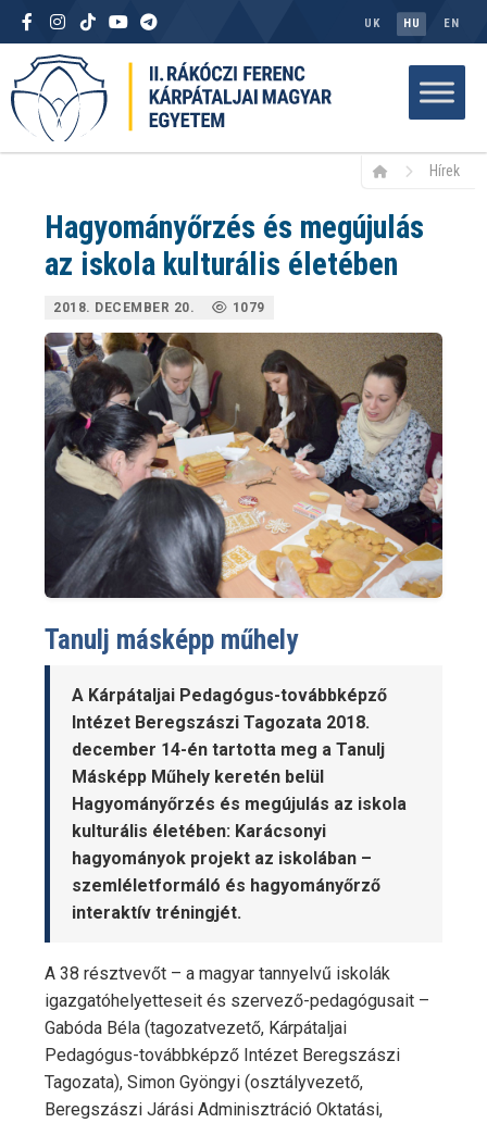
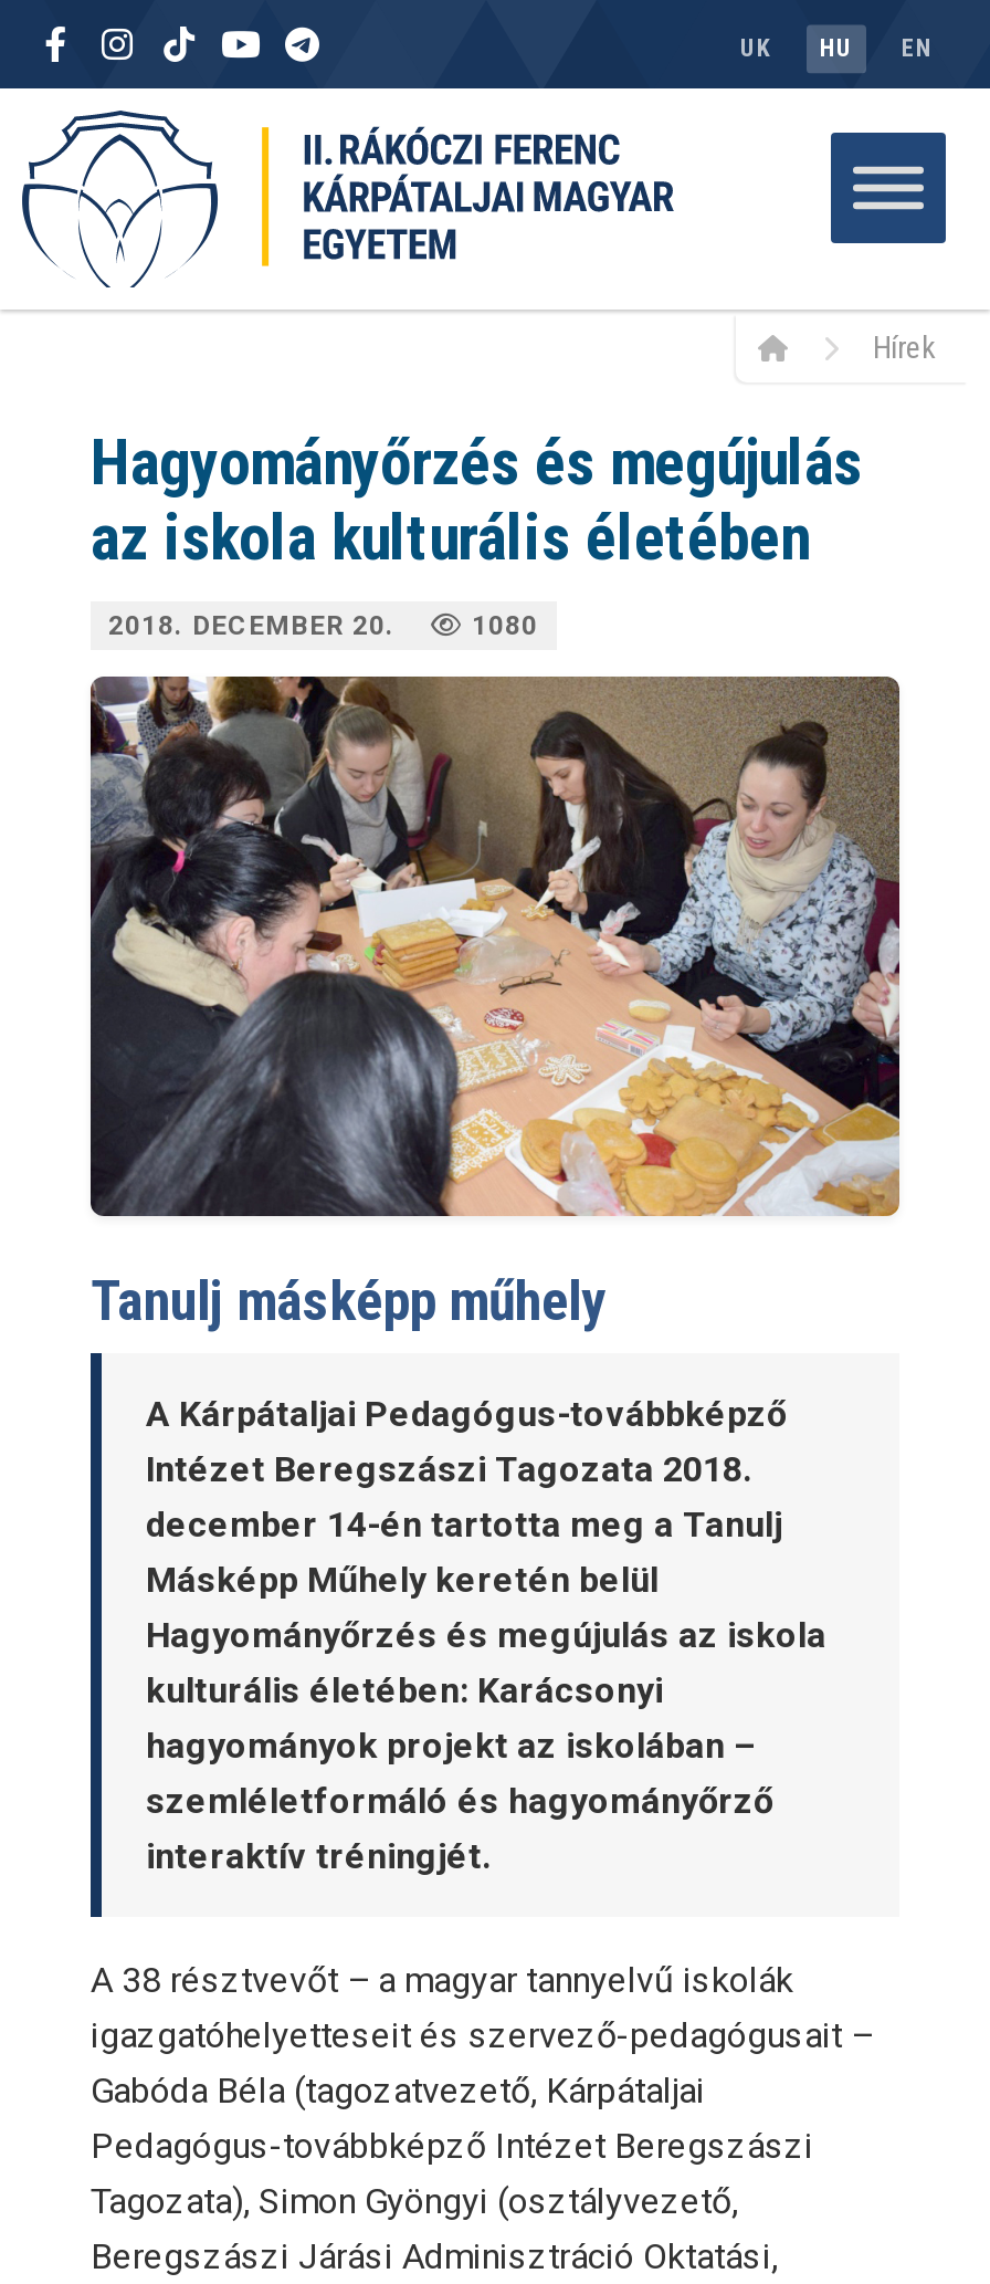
[232,300,265,315] 1079 -> [472,609,538,640] 1080

